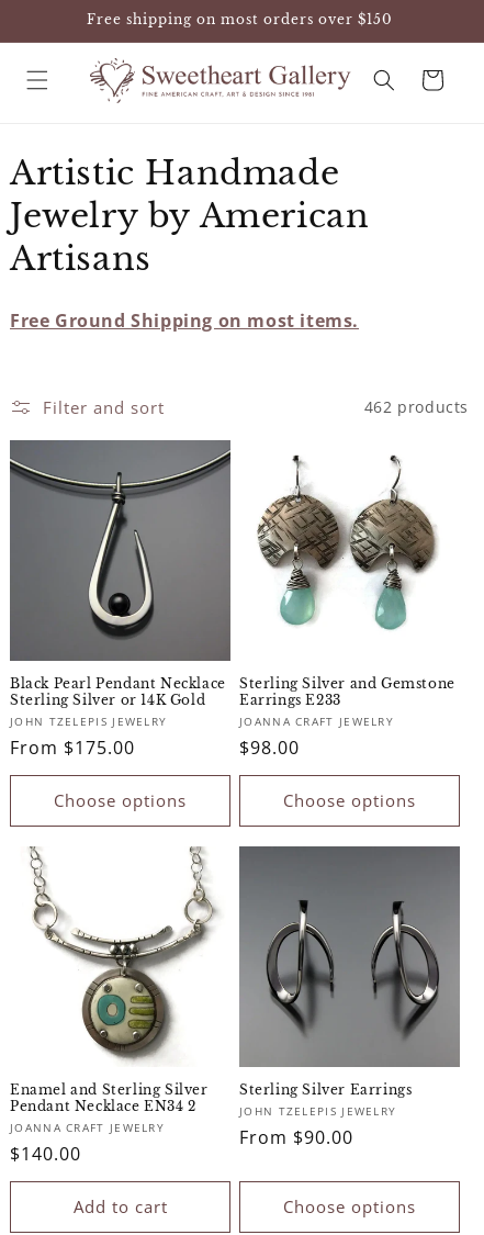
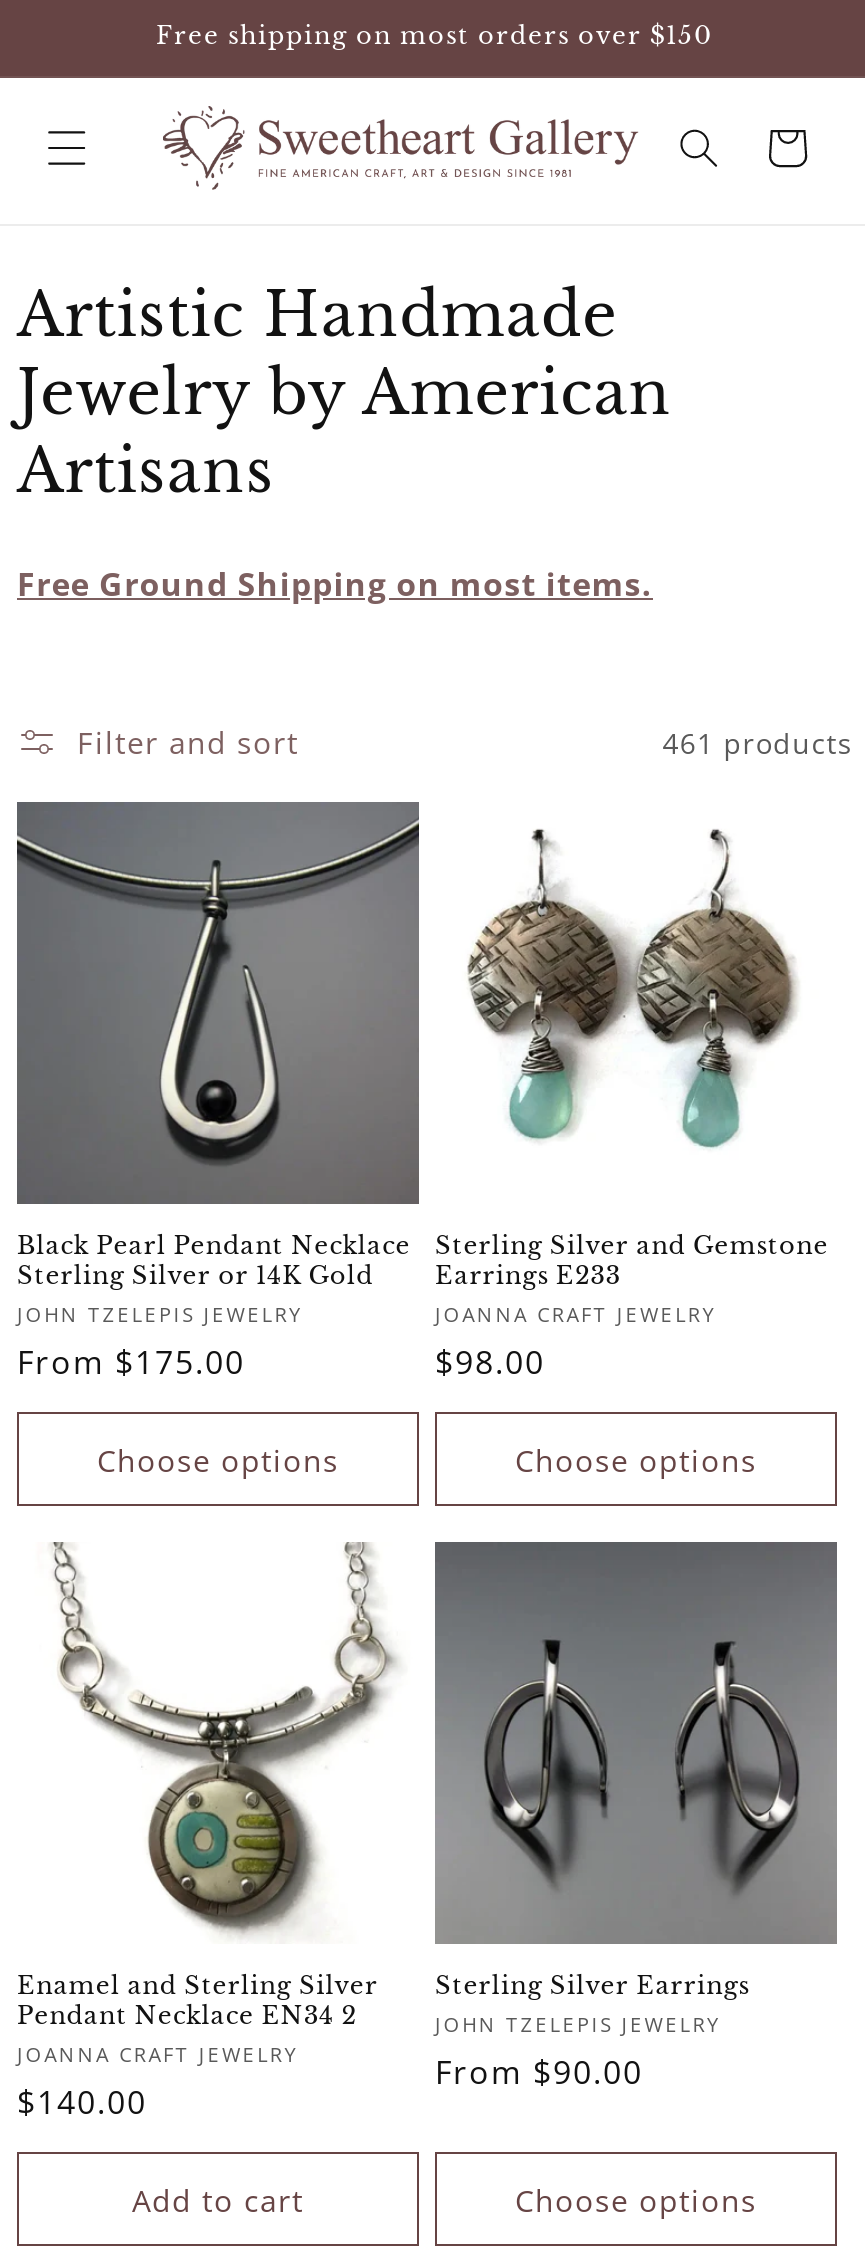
[364,397,469,418] 462 products -> [663,723,853,761] 461 products

